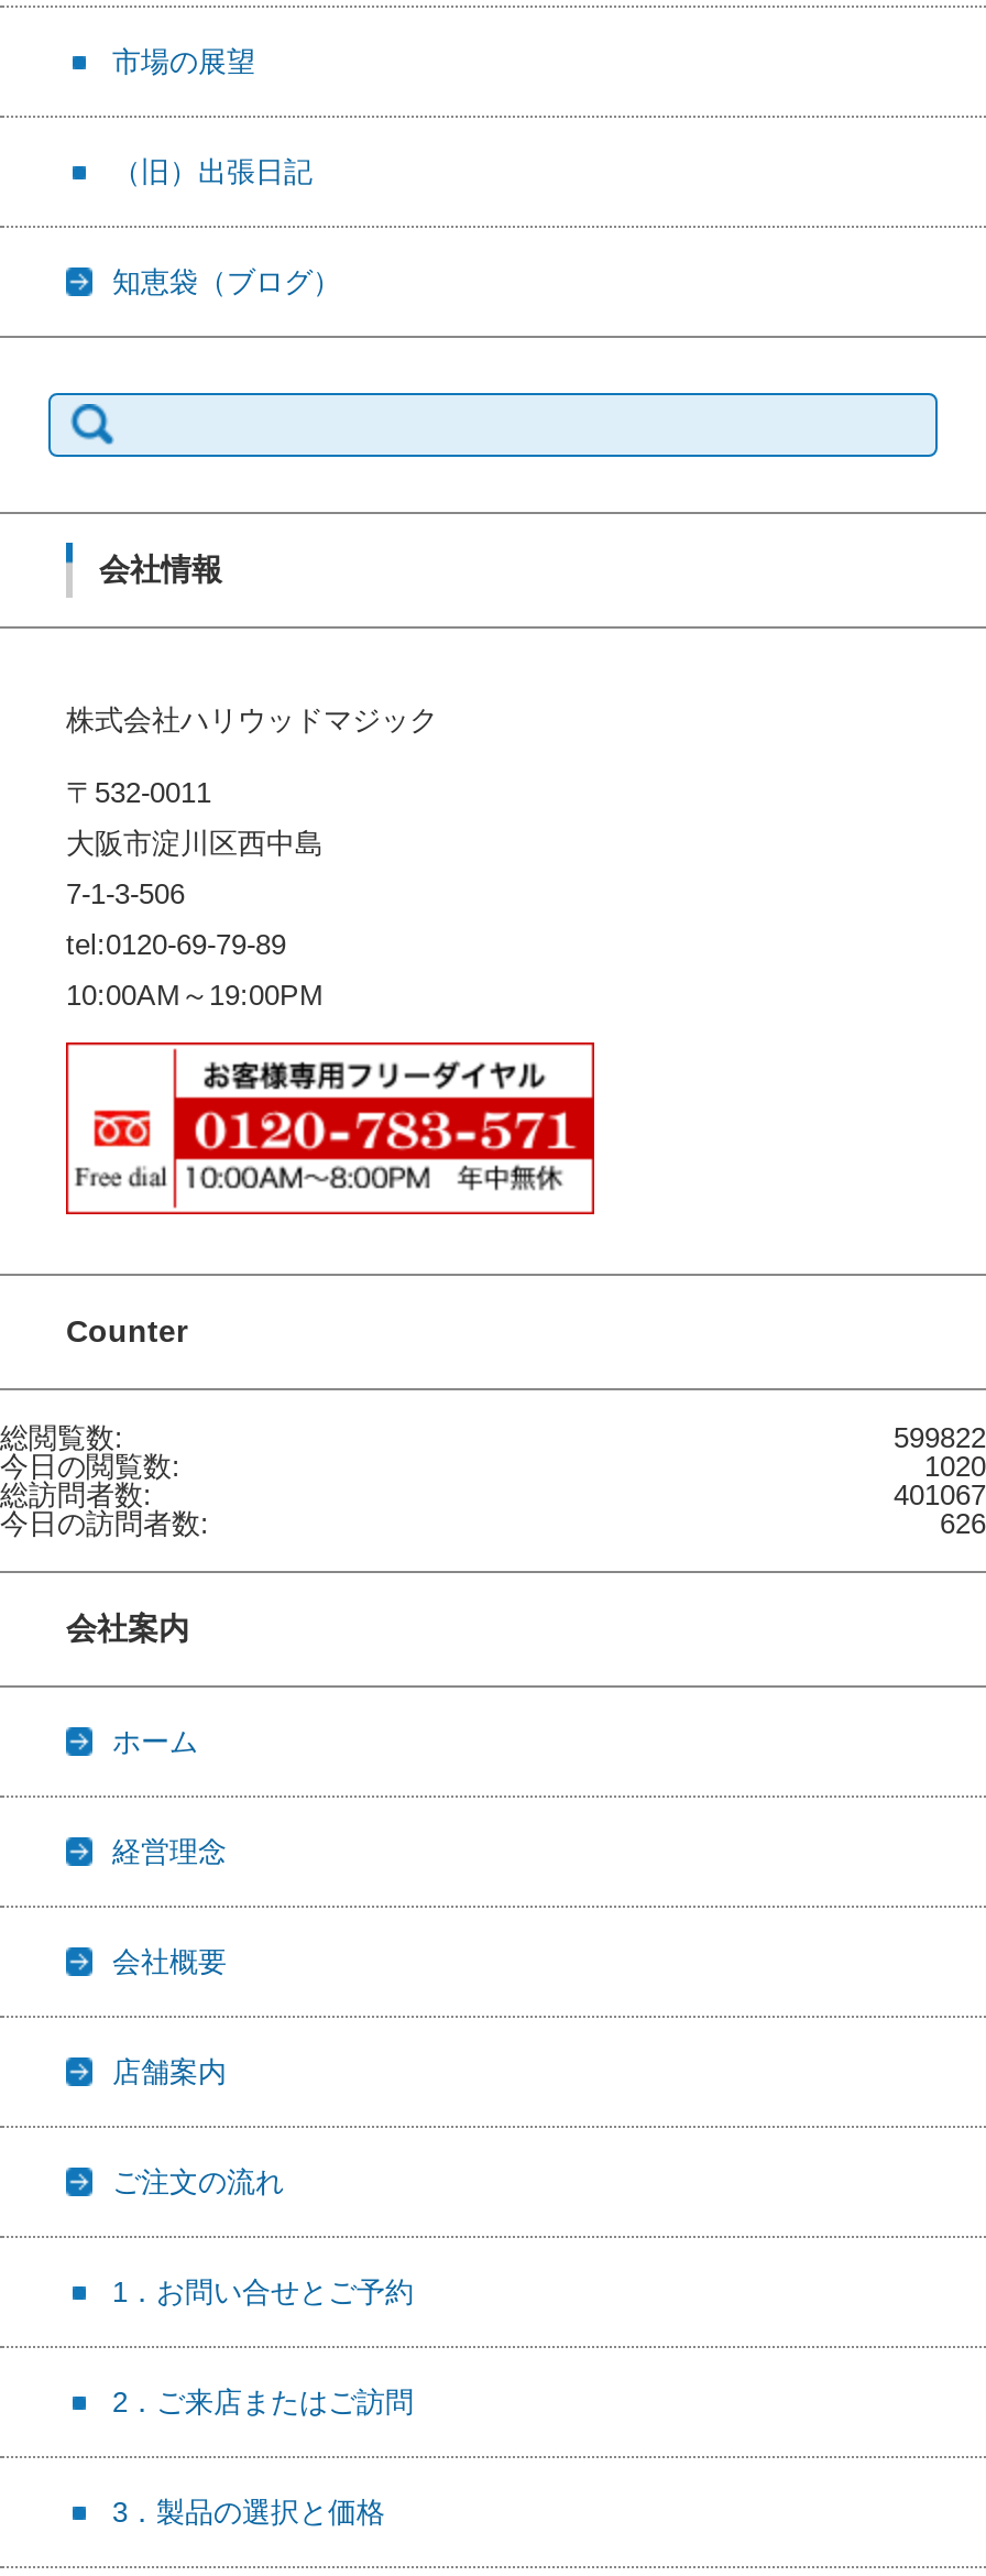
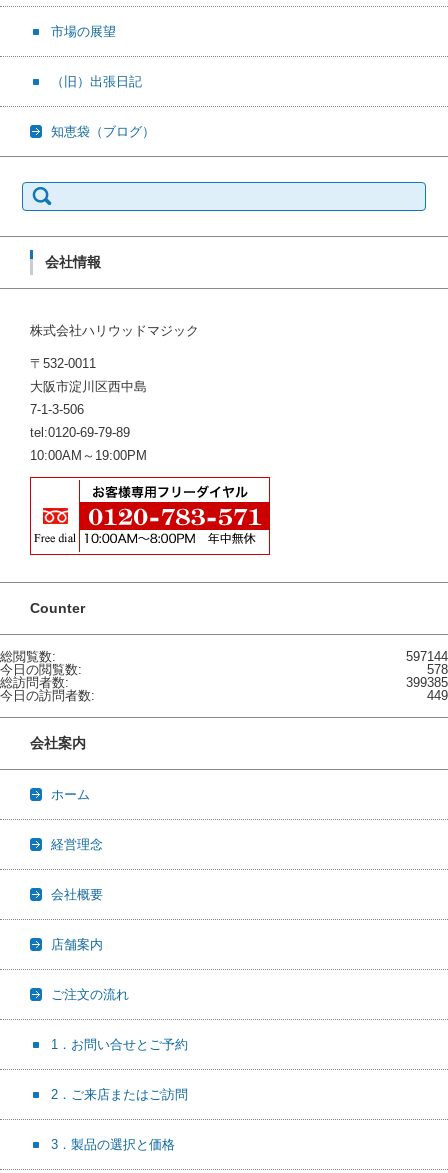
[894,1421,986,1454] 599822 -> [406,649,448,664] 597144
[924,1450,986,1483] 1020 -> [427,662,448,677] 578
[894,1478,986,1511] 401067 -> [406,675,448,690] 399385
[940,1507,986,1540] 626 -> [427,688,448,703] 449

